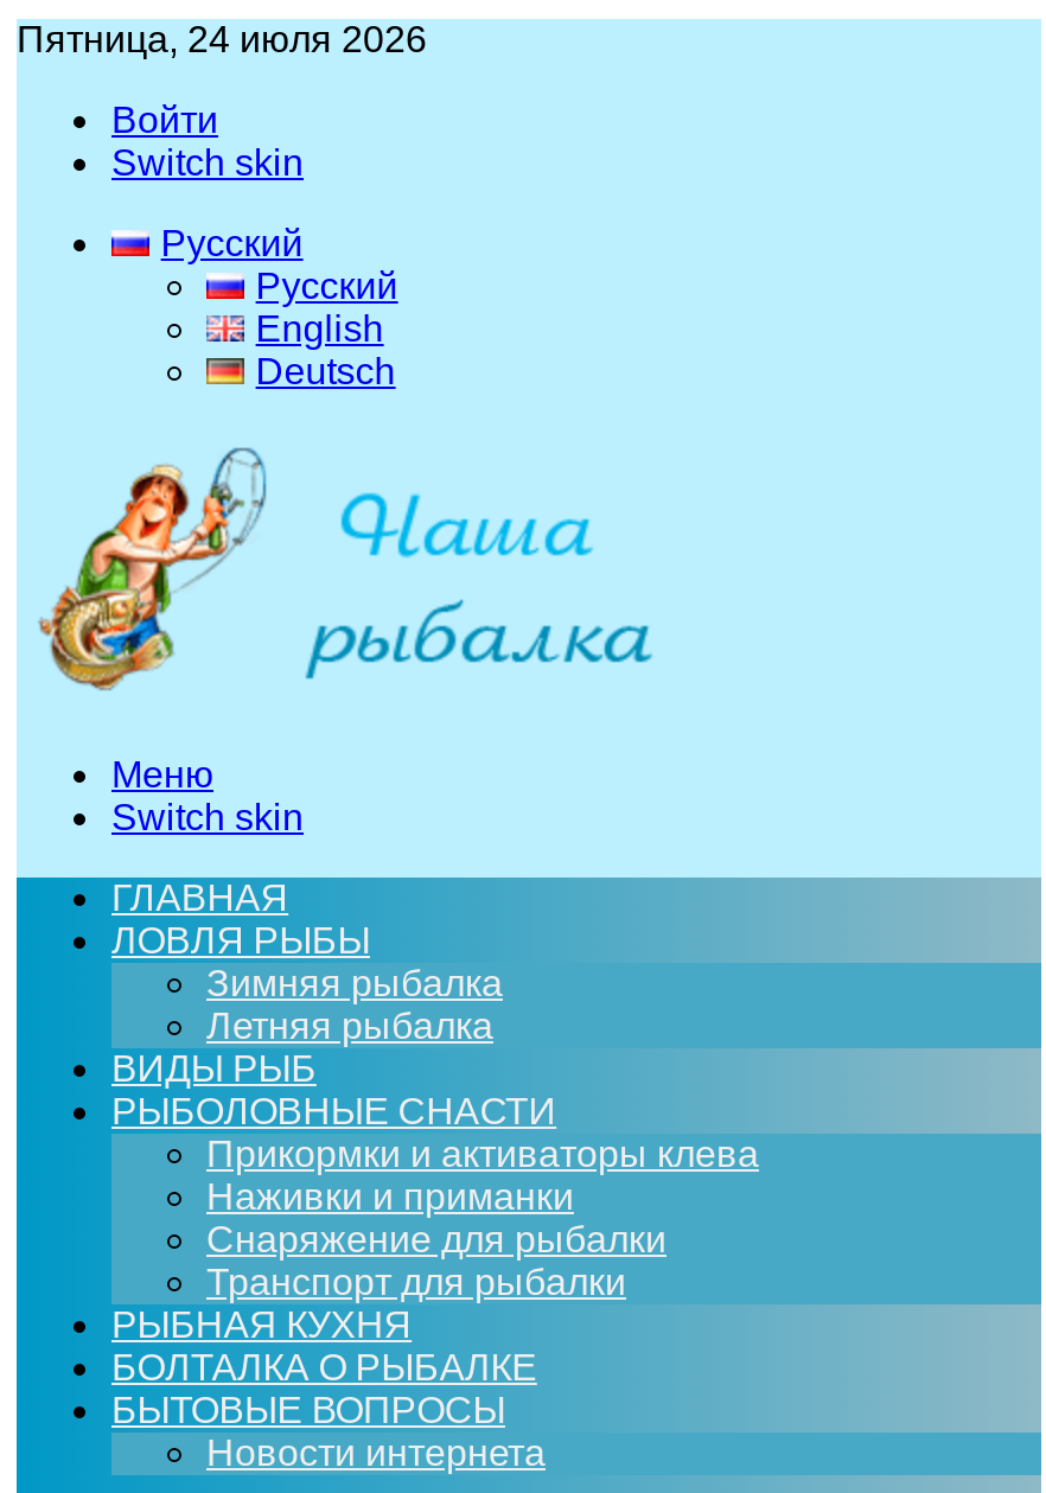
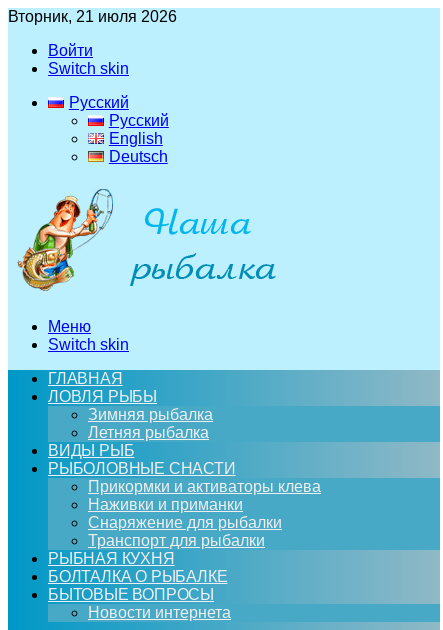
[17,19,427,59] Пятница, 24 июля 2026 -> [8,8,177,25] Вторник, 21 июля 2026

